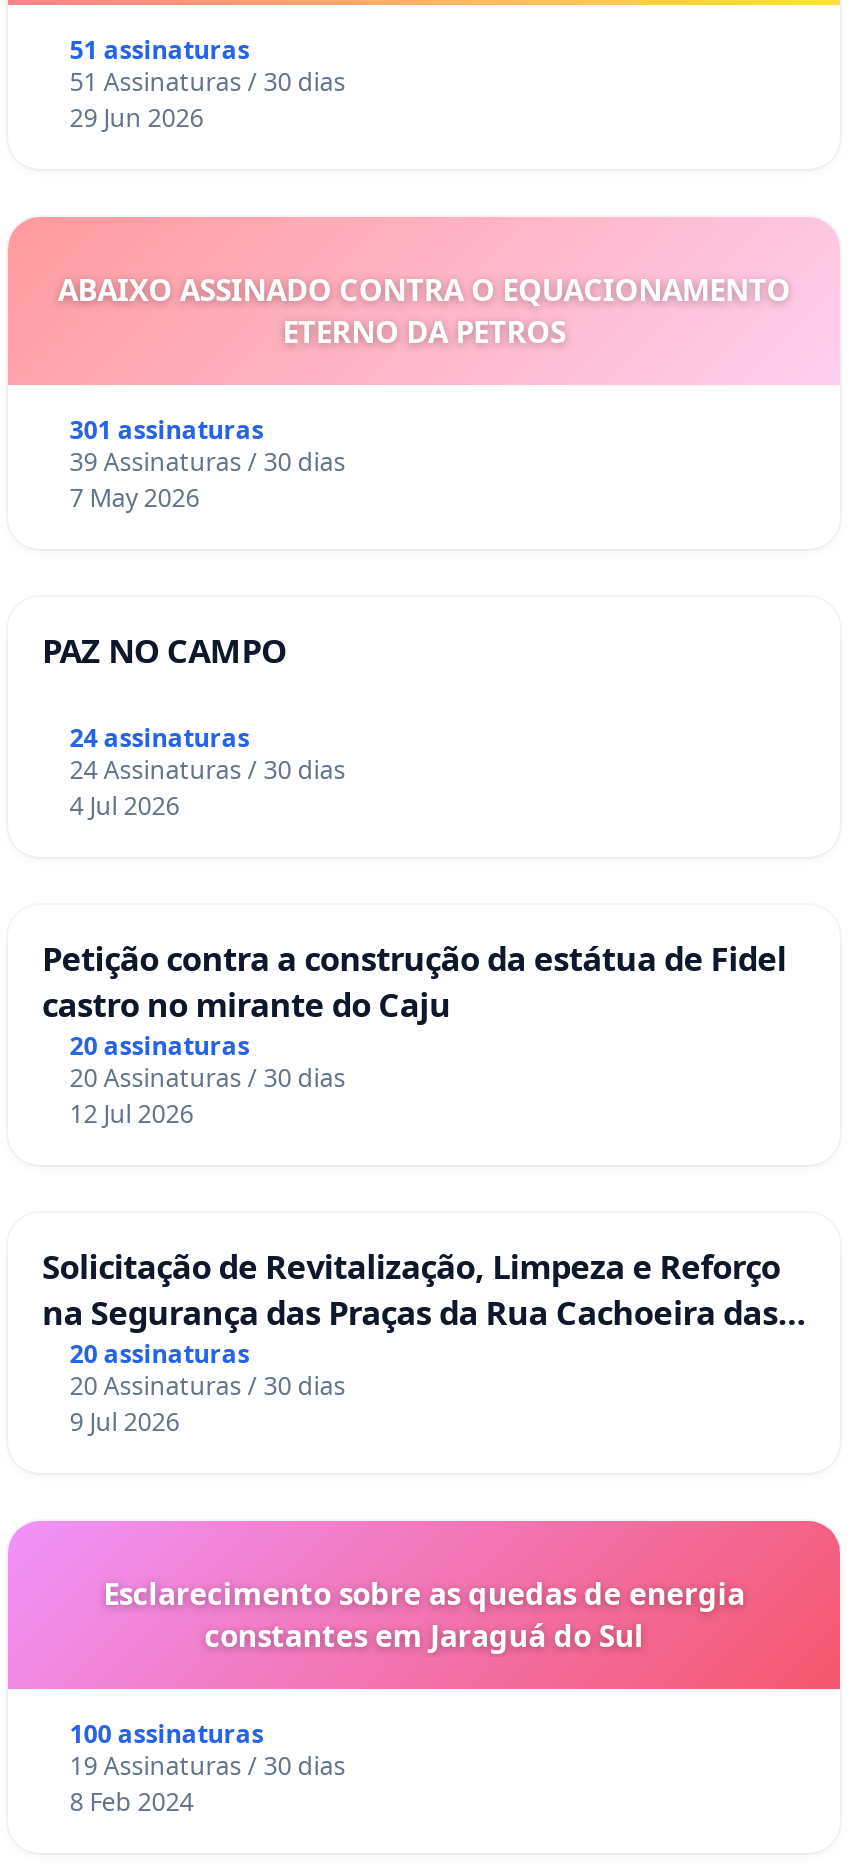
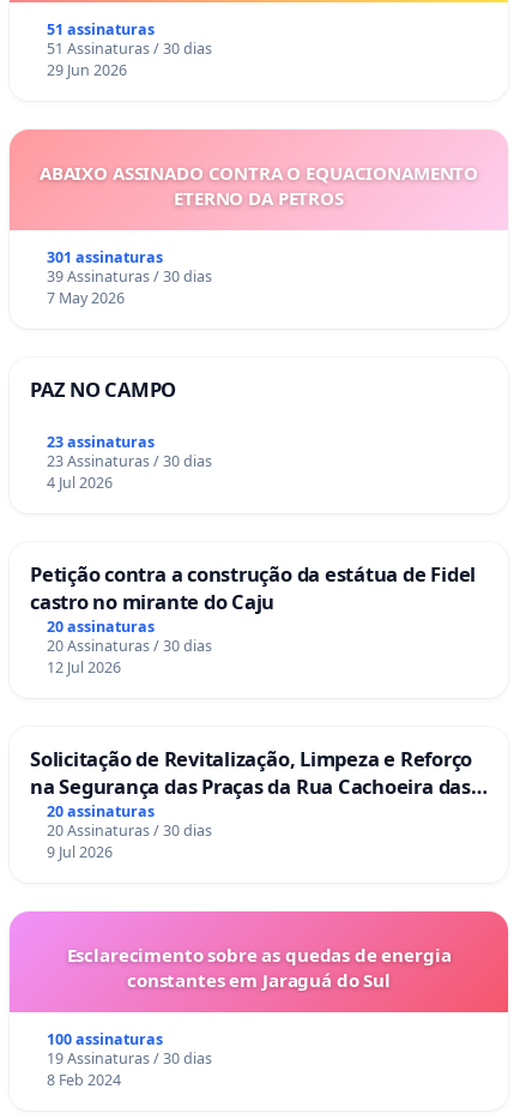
[70,721,250,755] 24 assinaturas -> [46,432,154,452] 23 assinaturas
[70,753,346,787] 24 Assinaturas / 30 dias -> [46,451,212,472] 23 Assinaturas / 30 dias

